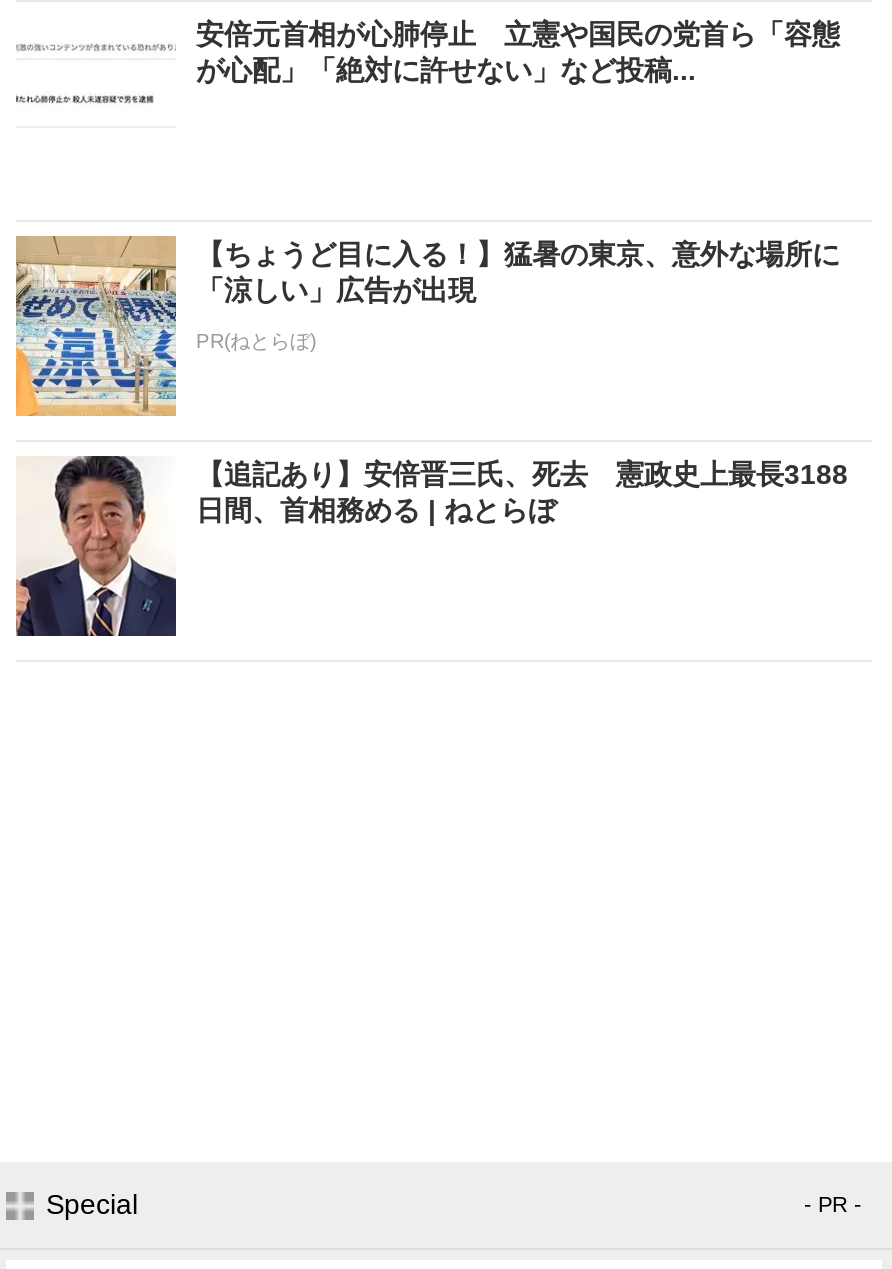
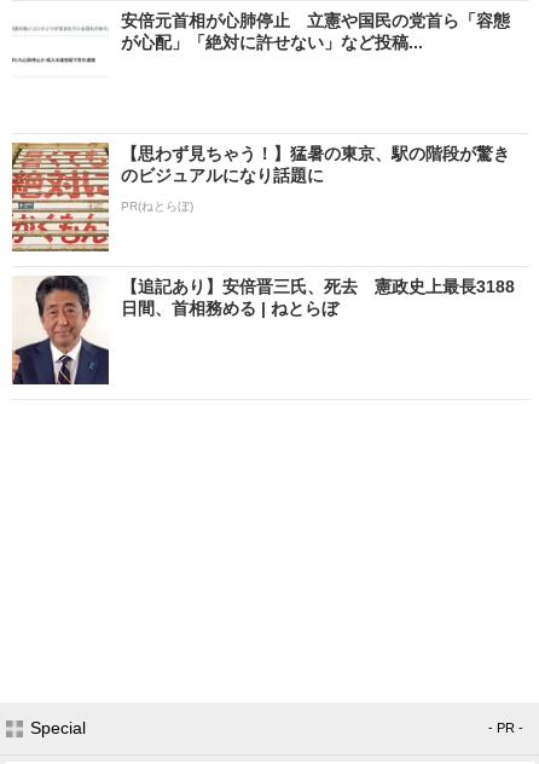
[14,236,840,418] [image] | 【ちょうど目に入る！】猛暑の東京、意外な場所に | 「涼しい」広告が出現 -> [11,144,510,253] [image] | 【思わず見ちゃう！】猛暑の東京、駅の階段が驚き | のビジュアルになり話題に

